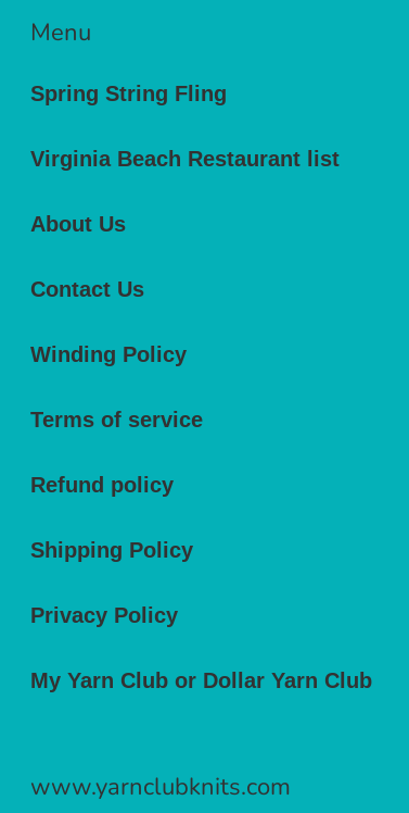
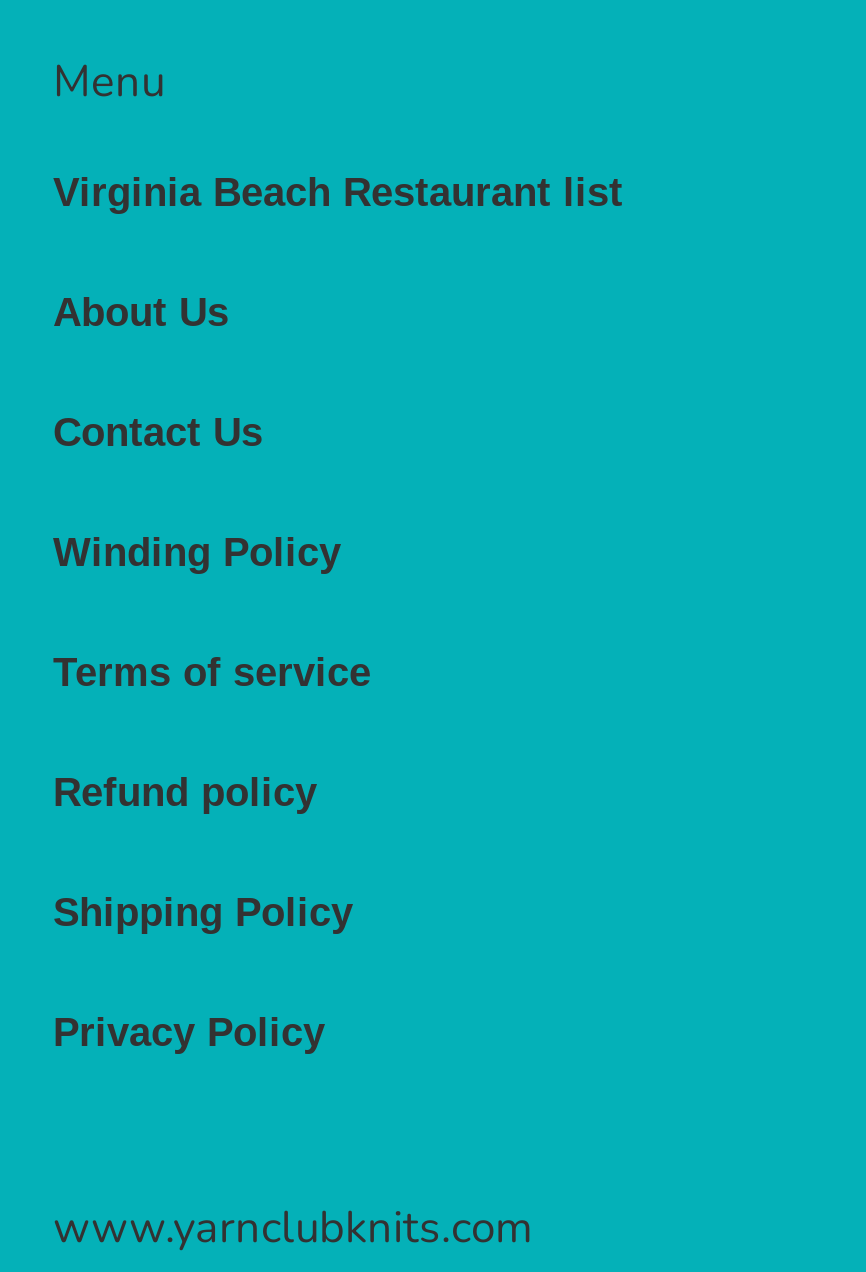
[30,81,227,105] Spring String Fling -> none
[30,668,372,692] My Yarn Club or Dollar Yarn Club -> none

